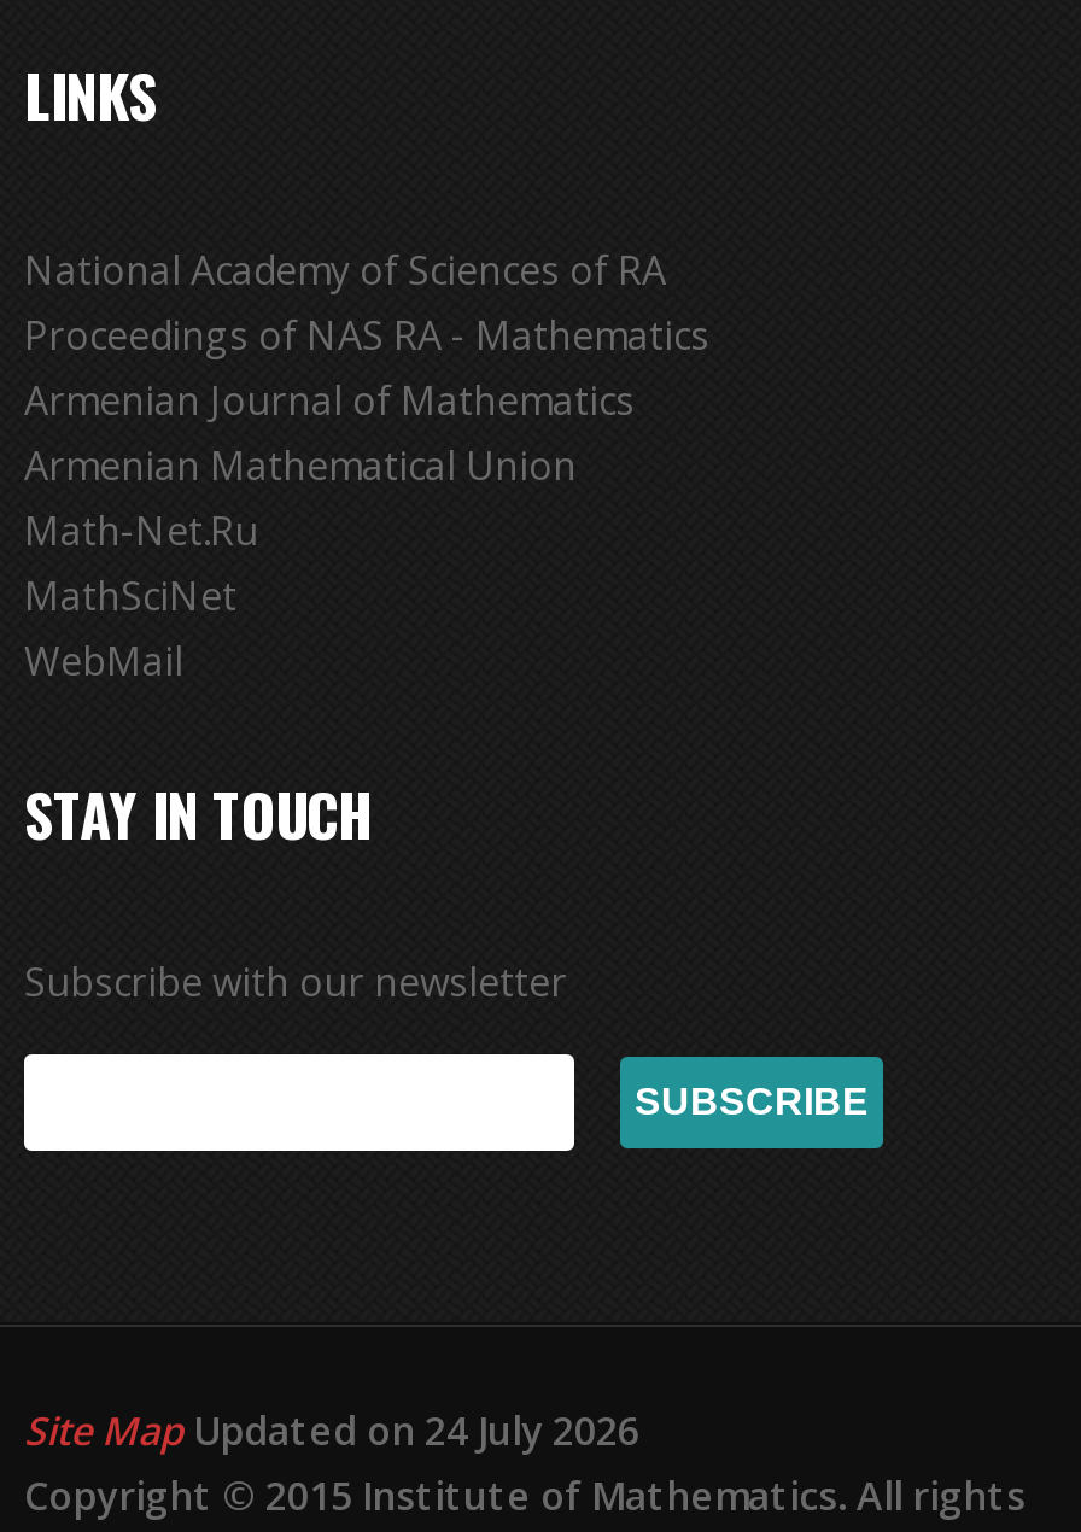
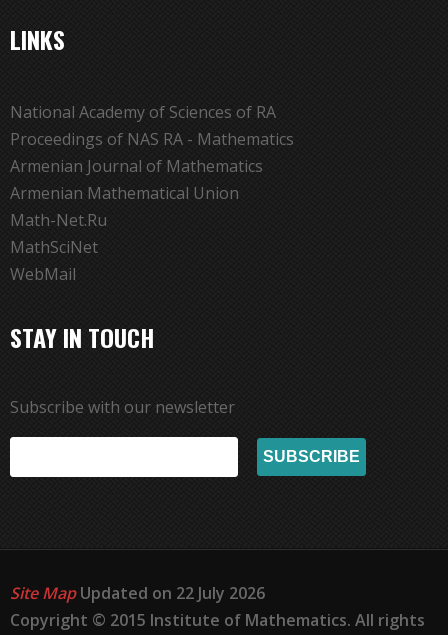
[24,1405,639,1458] Site Map Updated on 24 July 2026 -> [10,582,265,604] Site Map Updated on 22 July 2026

